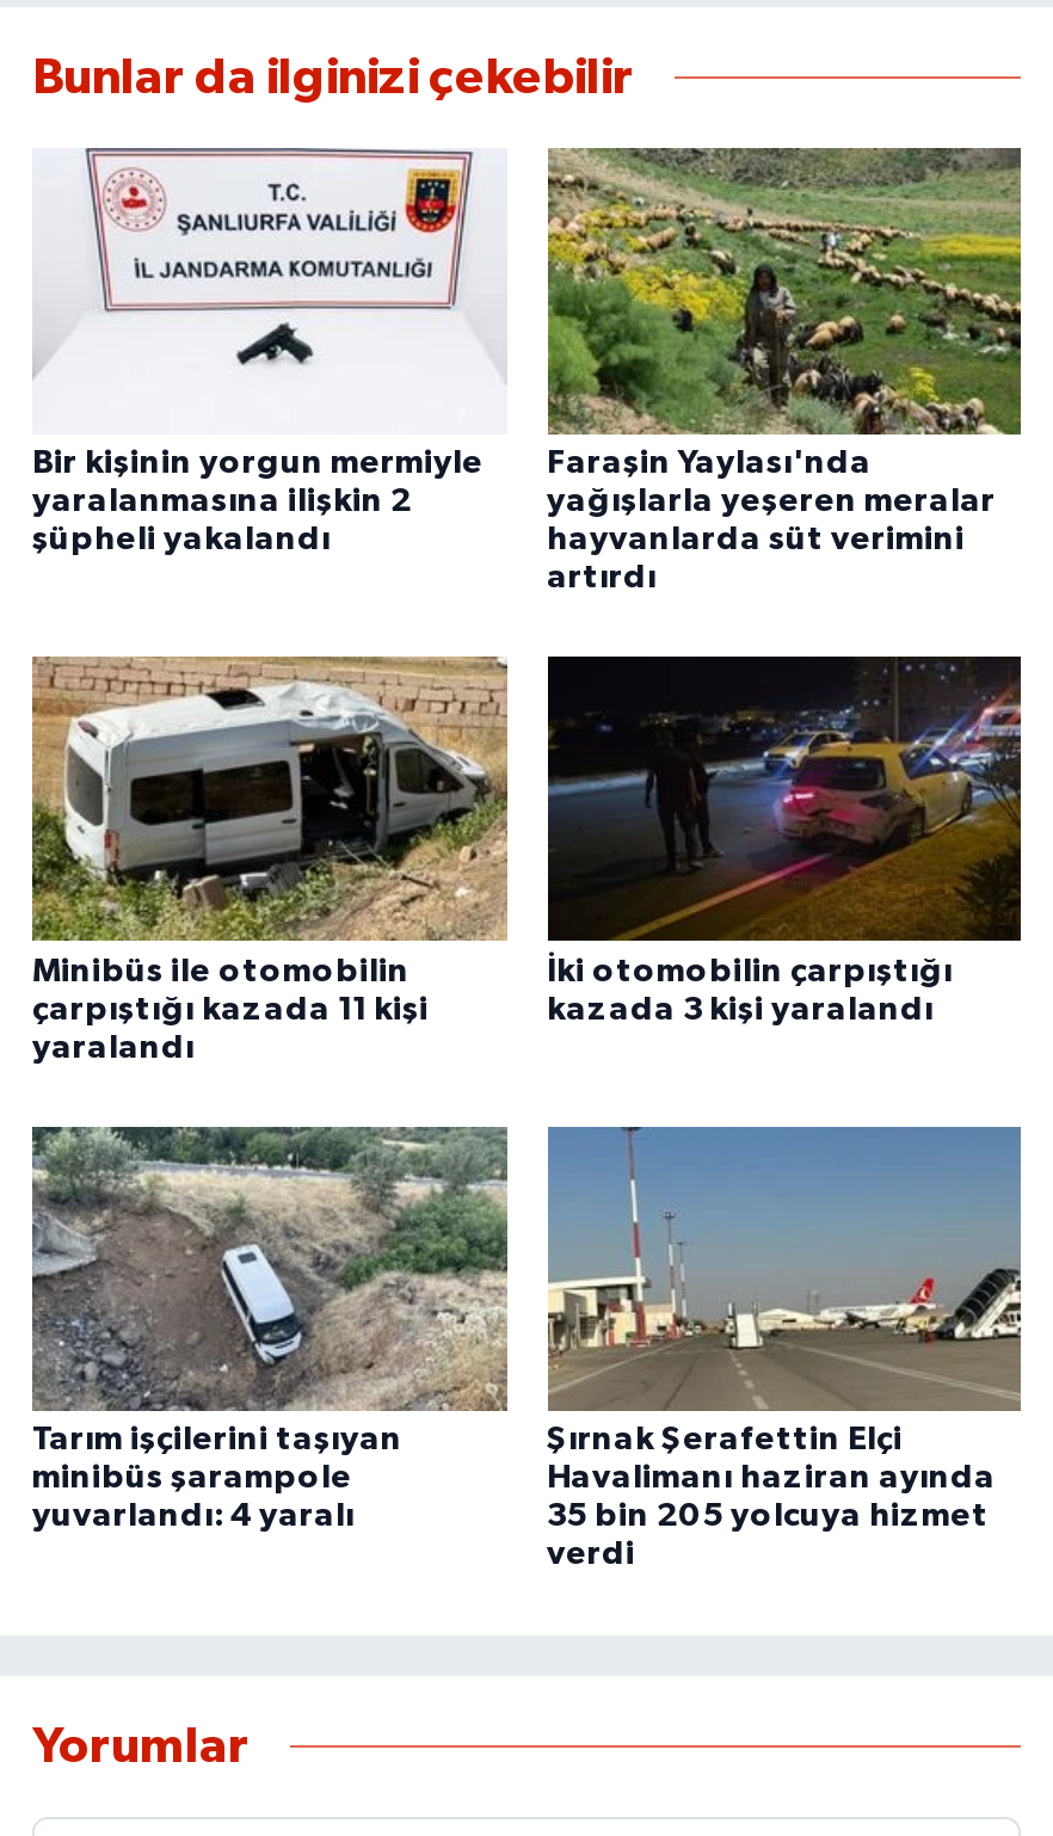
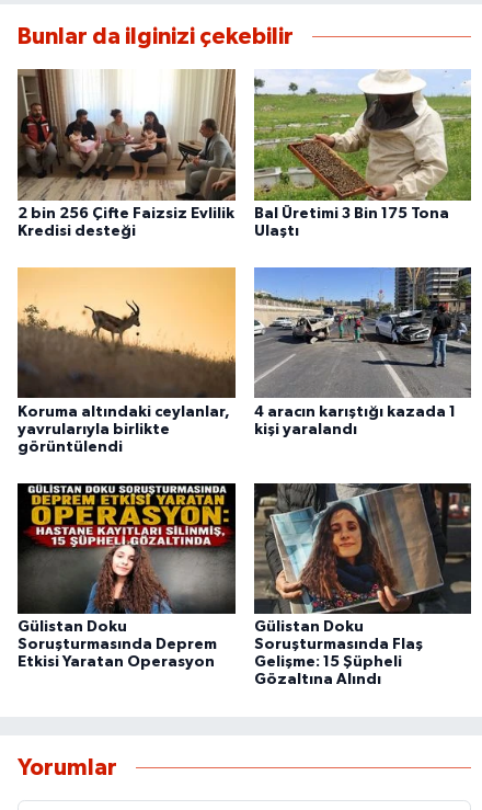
[32,146,507,556] [image] | Bir kişinin yorgun mermiyle | yaralanmasına ilişkin 2 | şüpheli yakalandı -> [16,68,237,239] [image] | 2 bin 256 Çifte Faizsiz Evlilik | Kredisi desteği
[547,146,1023,594] [image] | Faraşin Yaylası'nda | yağışlarla yeşeren meralar | hayvanlarda süt verimini | artırdı -> [254,69,471,239] [image] | Bal Üretimi 3 Bin 175 Tona | Ulaştı
[32,654,510,1064] [image] | Minibüs ile otomobilin | çarpıştığı kazada 11 kişi | yaralandı -> [18,267,236,454] [image] | Koruma altındaki ceylanlar, | yavrularıyla birlikte | görüntülendi
[546,654,1021,1026] [image] | İki otomobilin çarpıştığı | kazada 3 kişi yaralandı -> [253,266,472,437] [image] | 4 aracın karıştığı kazada 1 | kişi yaralandı
[30,1125,510,1534] [image] | Tarım işçilerini taşıyan | minibüs şarampole | yuvarlandı: 4 yaralı -> [16,482,237,670] [image] | Gülistan Doku | Soruşturmasında Deprem | Etkisi Yaratan Operasyon
[546,1125,1023,1572] [image] | Şırnak Şerafettin Elçi | Havalimanı haziran ayında | 35 bin 205 yolcuya hizmet | verdi -> [253,482,472,688] [image] | Gülistan Doku | Soruşturmasında Flaş | Gelişme: 15 Şüpheli | Gözaltına Alındı

